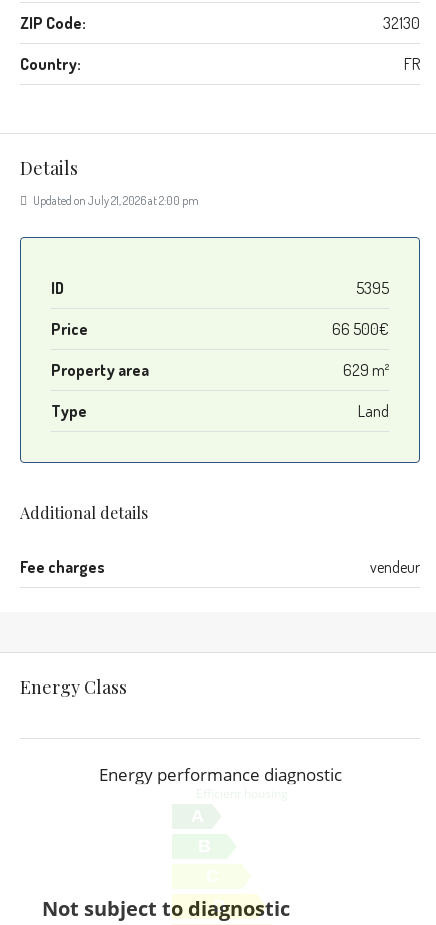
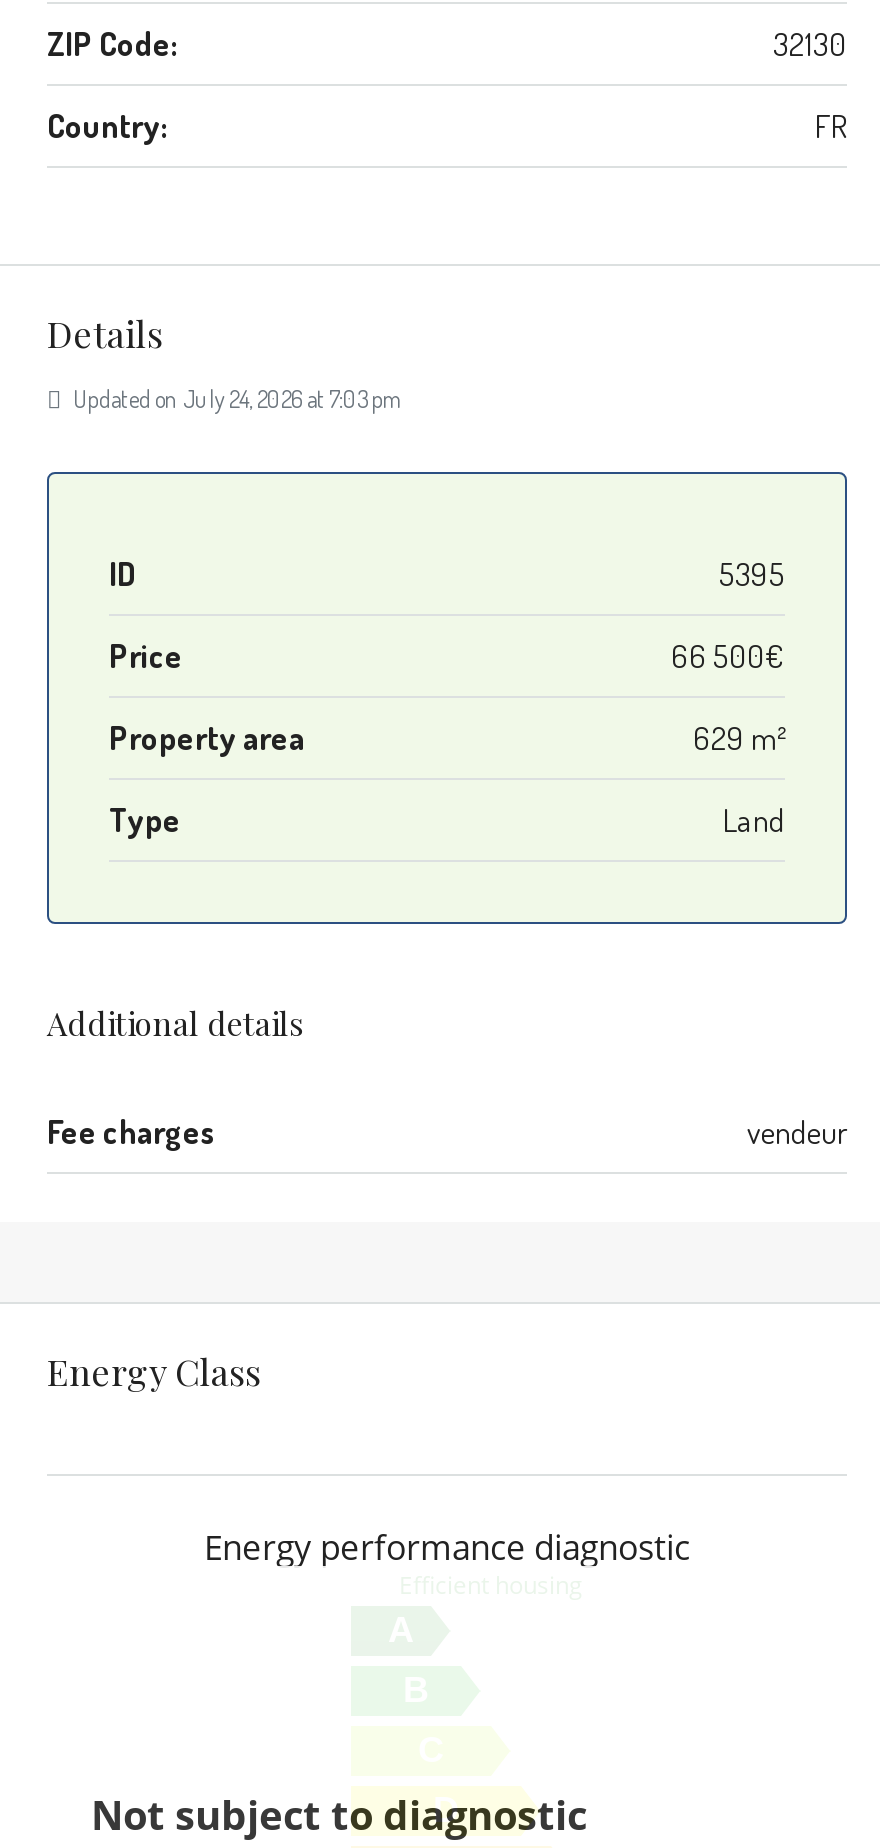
[31,193,199,208] Updated on July 21, 2026 at 2:00 pm -> [69,383,405,413] Updated on July 24, 2026 at 7:03 pm

